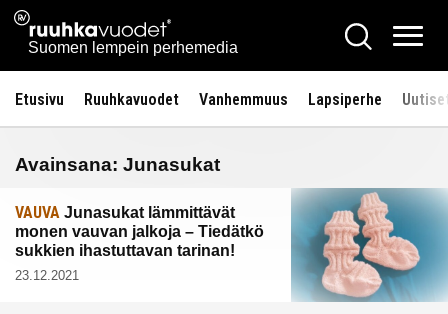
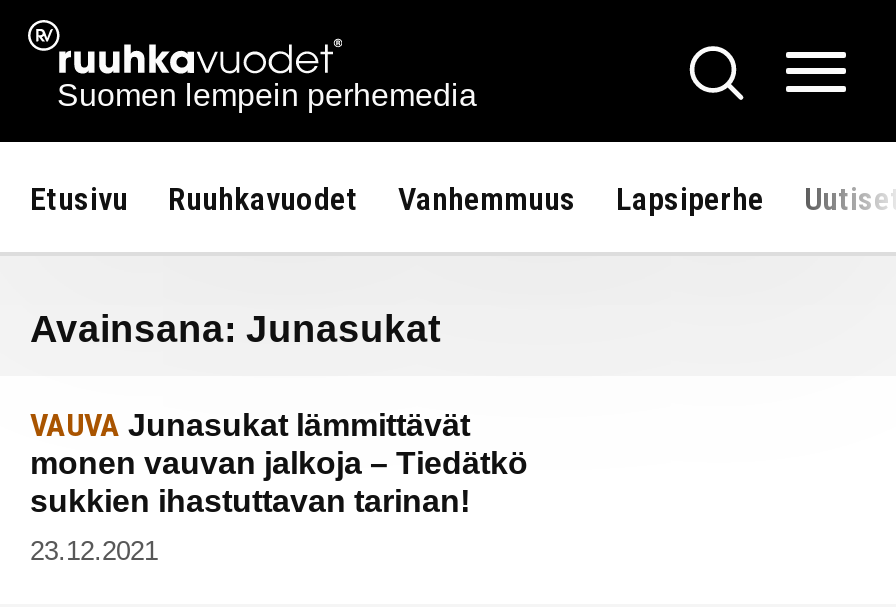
[290,187,445,303] [image] -> none

